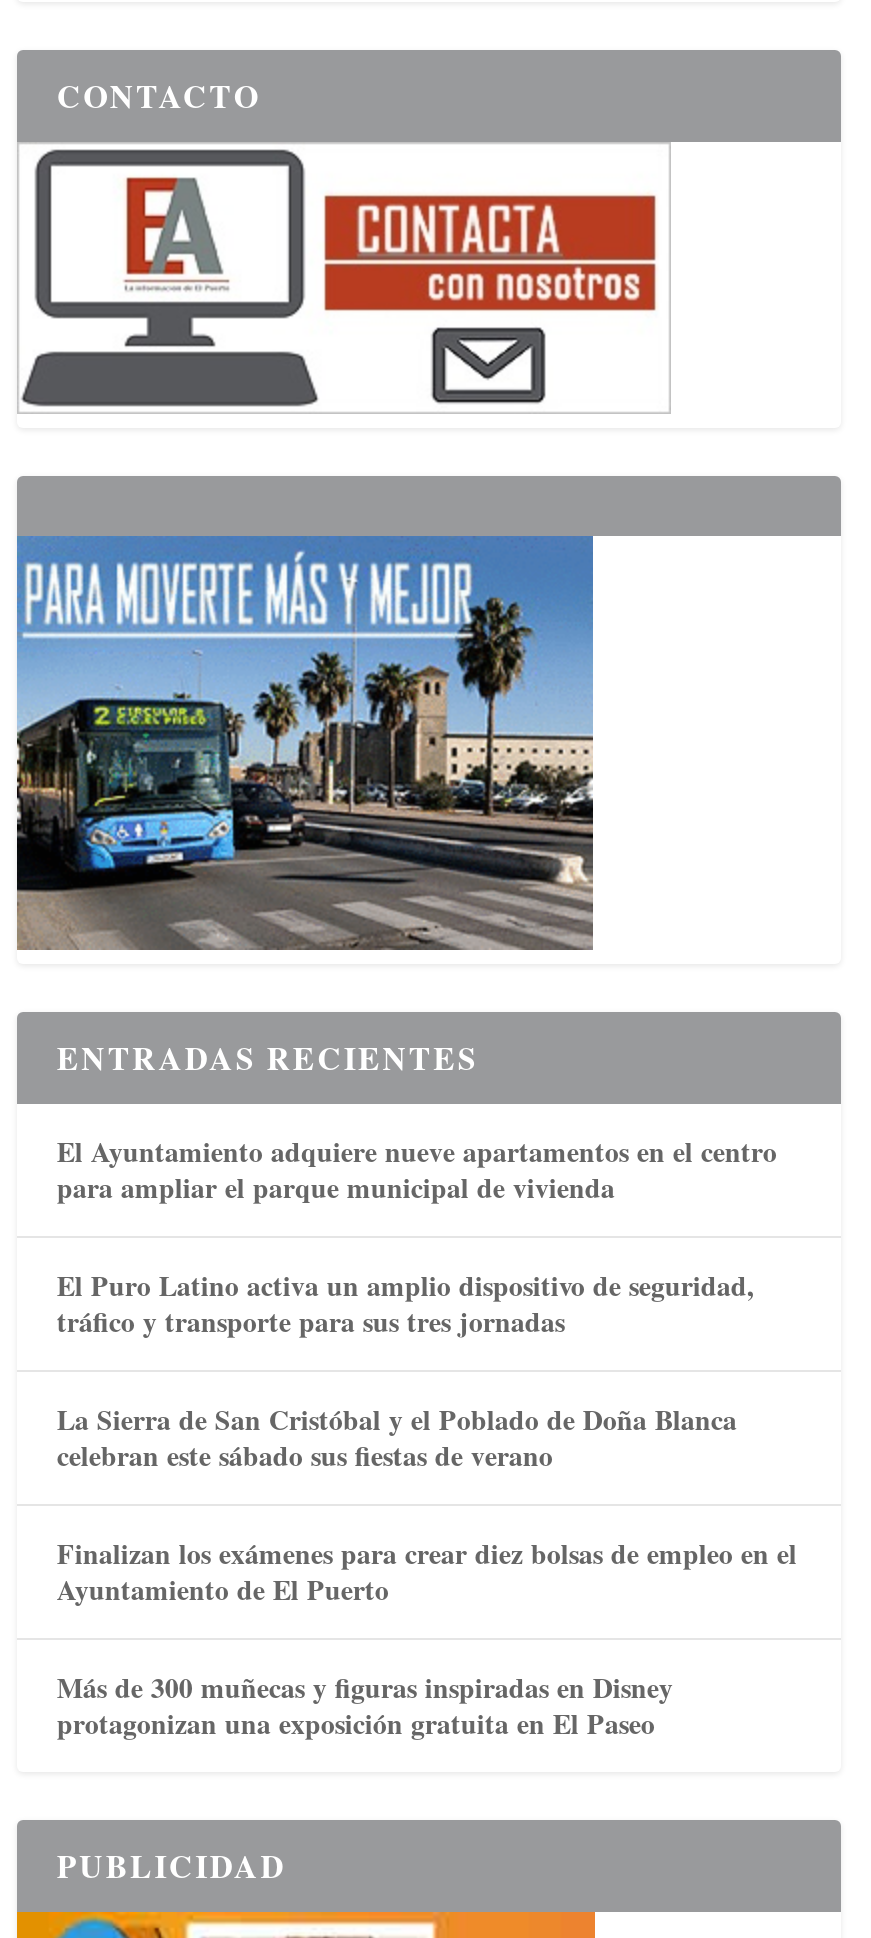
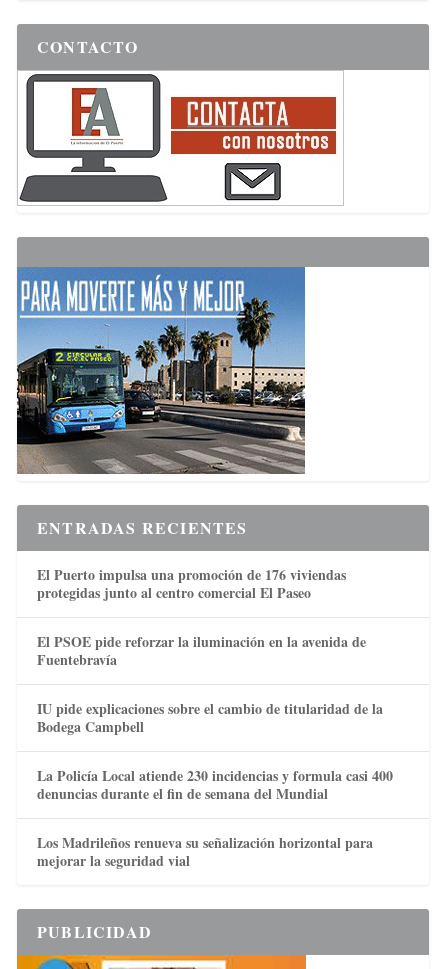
[57,1129,777,1207] El Ayuntamiento adquiere nueve apartamentos en el centro | para ampliar el parque municipal de vivienda -> [37,564,346,603] El Puerto impulsa una promoción de 176 viviendas | protegidas junto al centro comercial El Paseo
[57,1263,755,1341] El Puro Latino activa un amplio dispositivo de seguridad, | tráfico y transporte para sus tres jornadas -> [37,631,366,670] El PSOE pide reforzar la iluminación en la avenida de | Fuentebravía
[57,1397,737,1475] La Sierra de San Cristóbal y el Poblado de Doña Blanca | celebran este sábado sus fiestas de verano -> [37,698,383,737] IU pide explicaciones sobre el cambio de titularidad de la | Bodega Campbell
[57,1531,797,1609] Finalizan los exámenes para crear diez bolsas de empleo en el | Ayuntamiento de El Puerto -> [37,765,393,804] La Policía Local atiende 230 incidencias y formula casi 400 | denuncias durante el fin de semana del Mundial
[57,1665,673,1743] Más de 300 muñecas y figuras inspiradas en Disney | protagonizan una exposición gratuita en El Paseo -> [37,832,373,871] Los Madrileños renueva su señalización horizontal para | mejorar la seguridad vial

